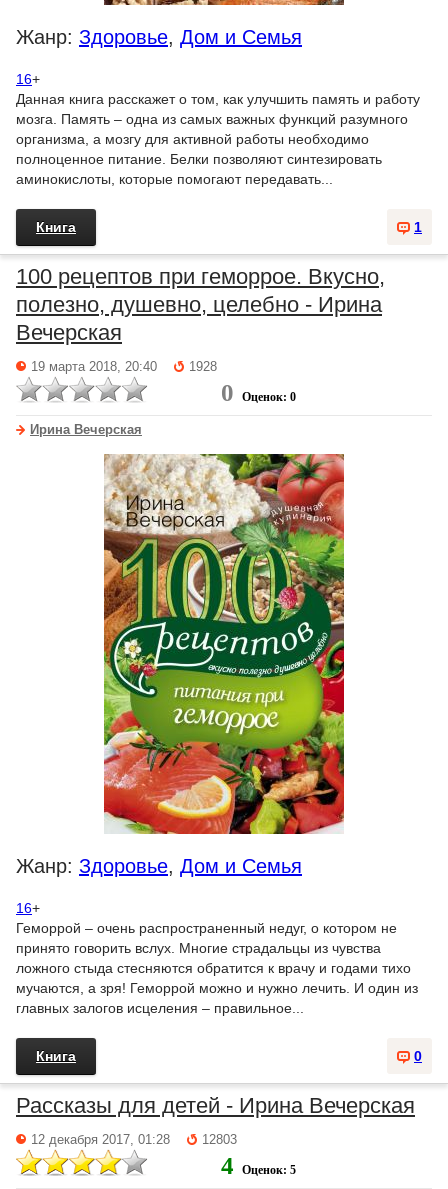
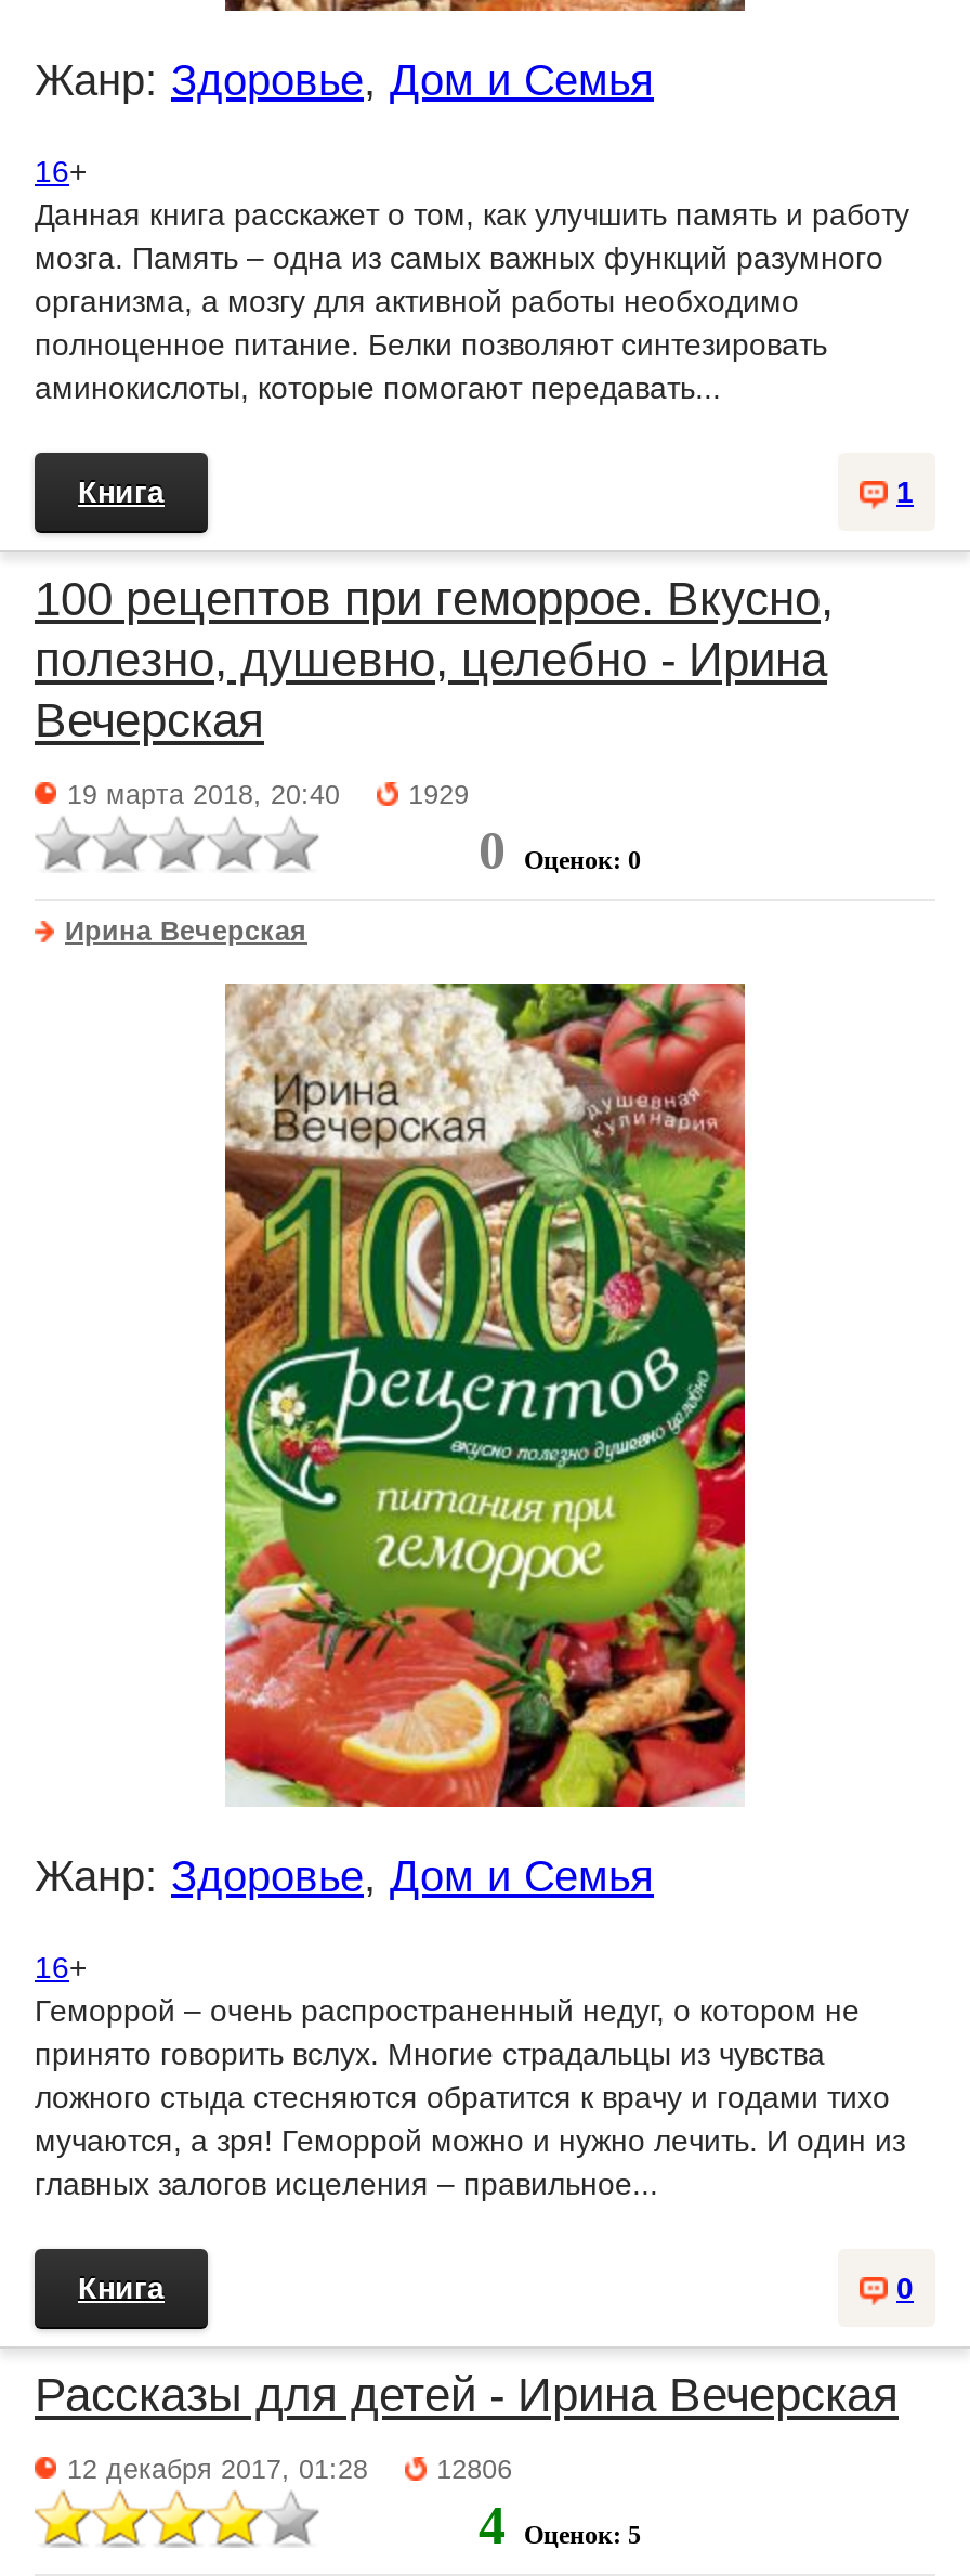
[189,360,217,374] 1928 -> [408,780,469,810] 1929
[202,1133,237,1147] 12803 -> [436,2455,512,2485] 12806

